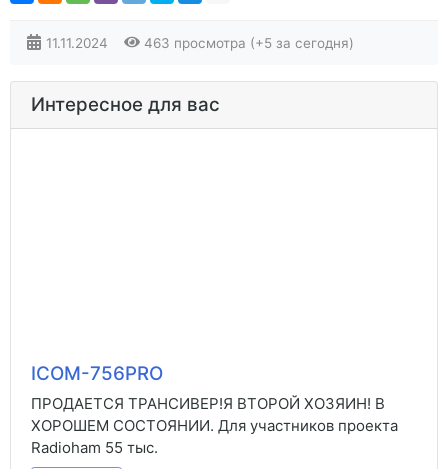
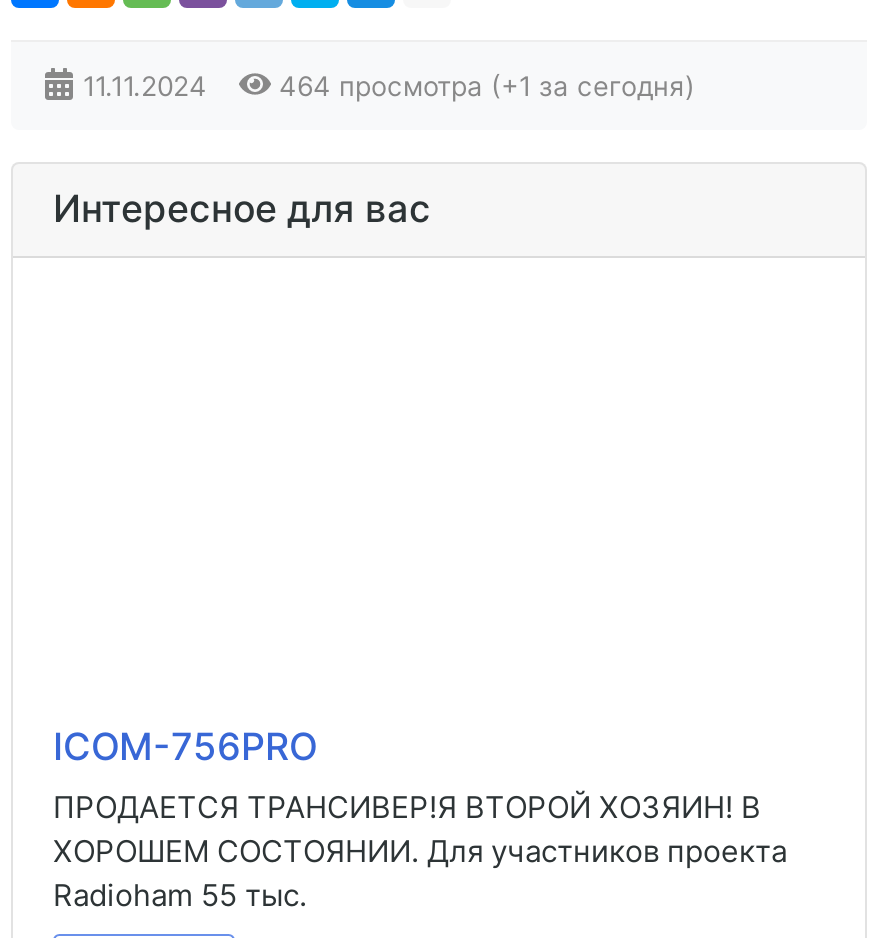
[140,35,354,51] 463 просмотра (+5 за сегодня) -> [271,71,695,103] 464 просмотра (+1 за сегодня)

